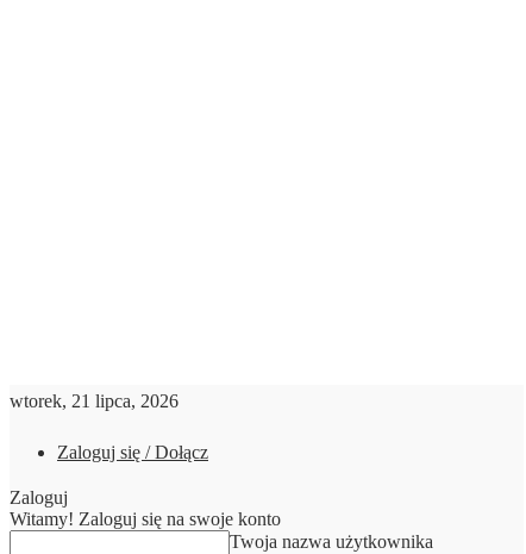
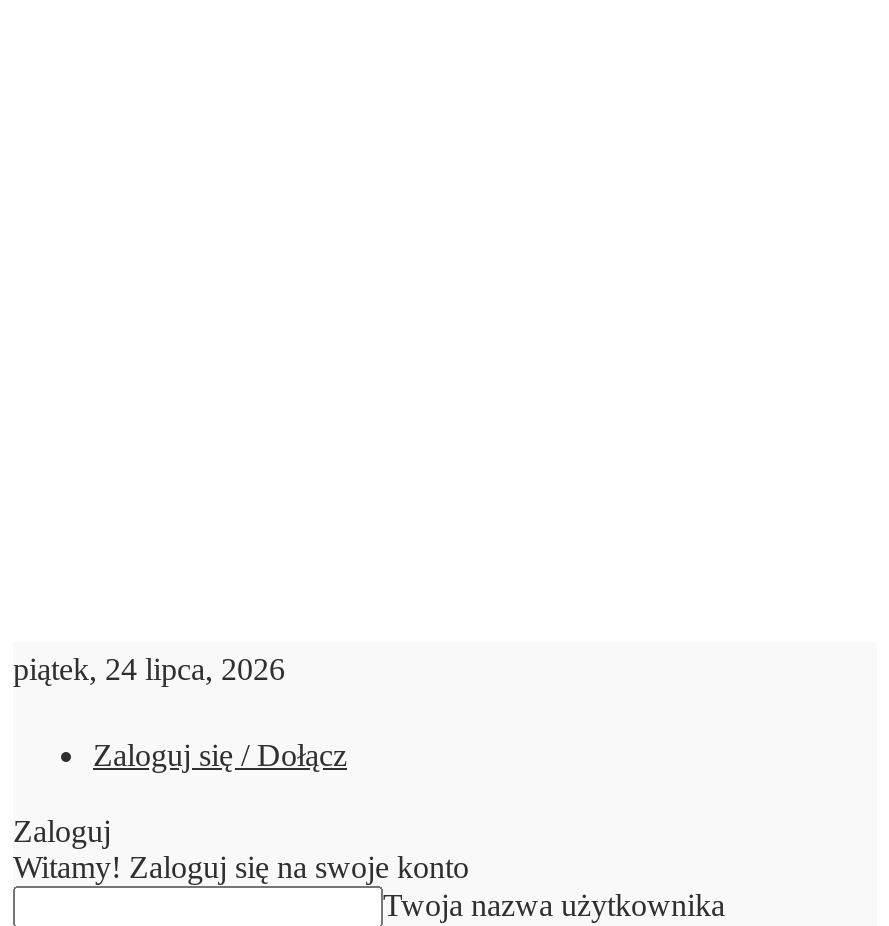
[10,391,179,411] wtorek, 21 lipca, 2026 -> [13,652,285,686] piątek, 24 lipca, 2026

